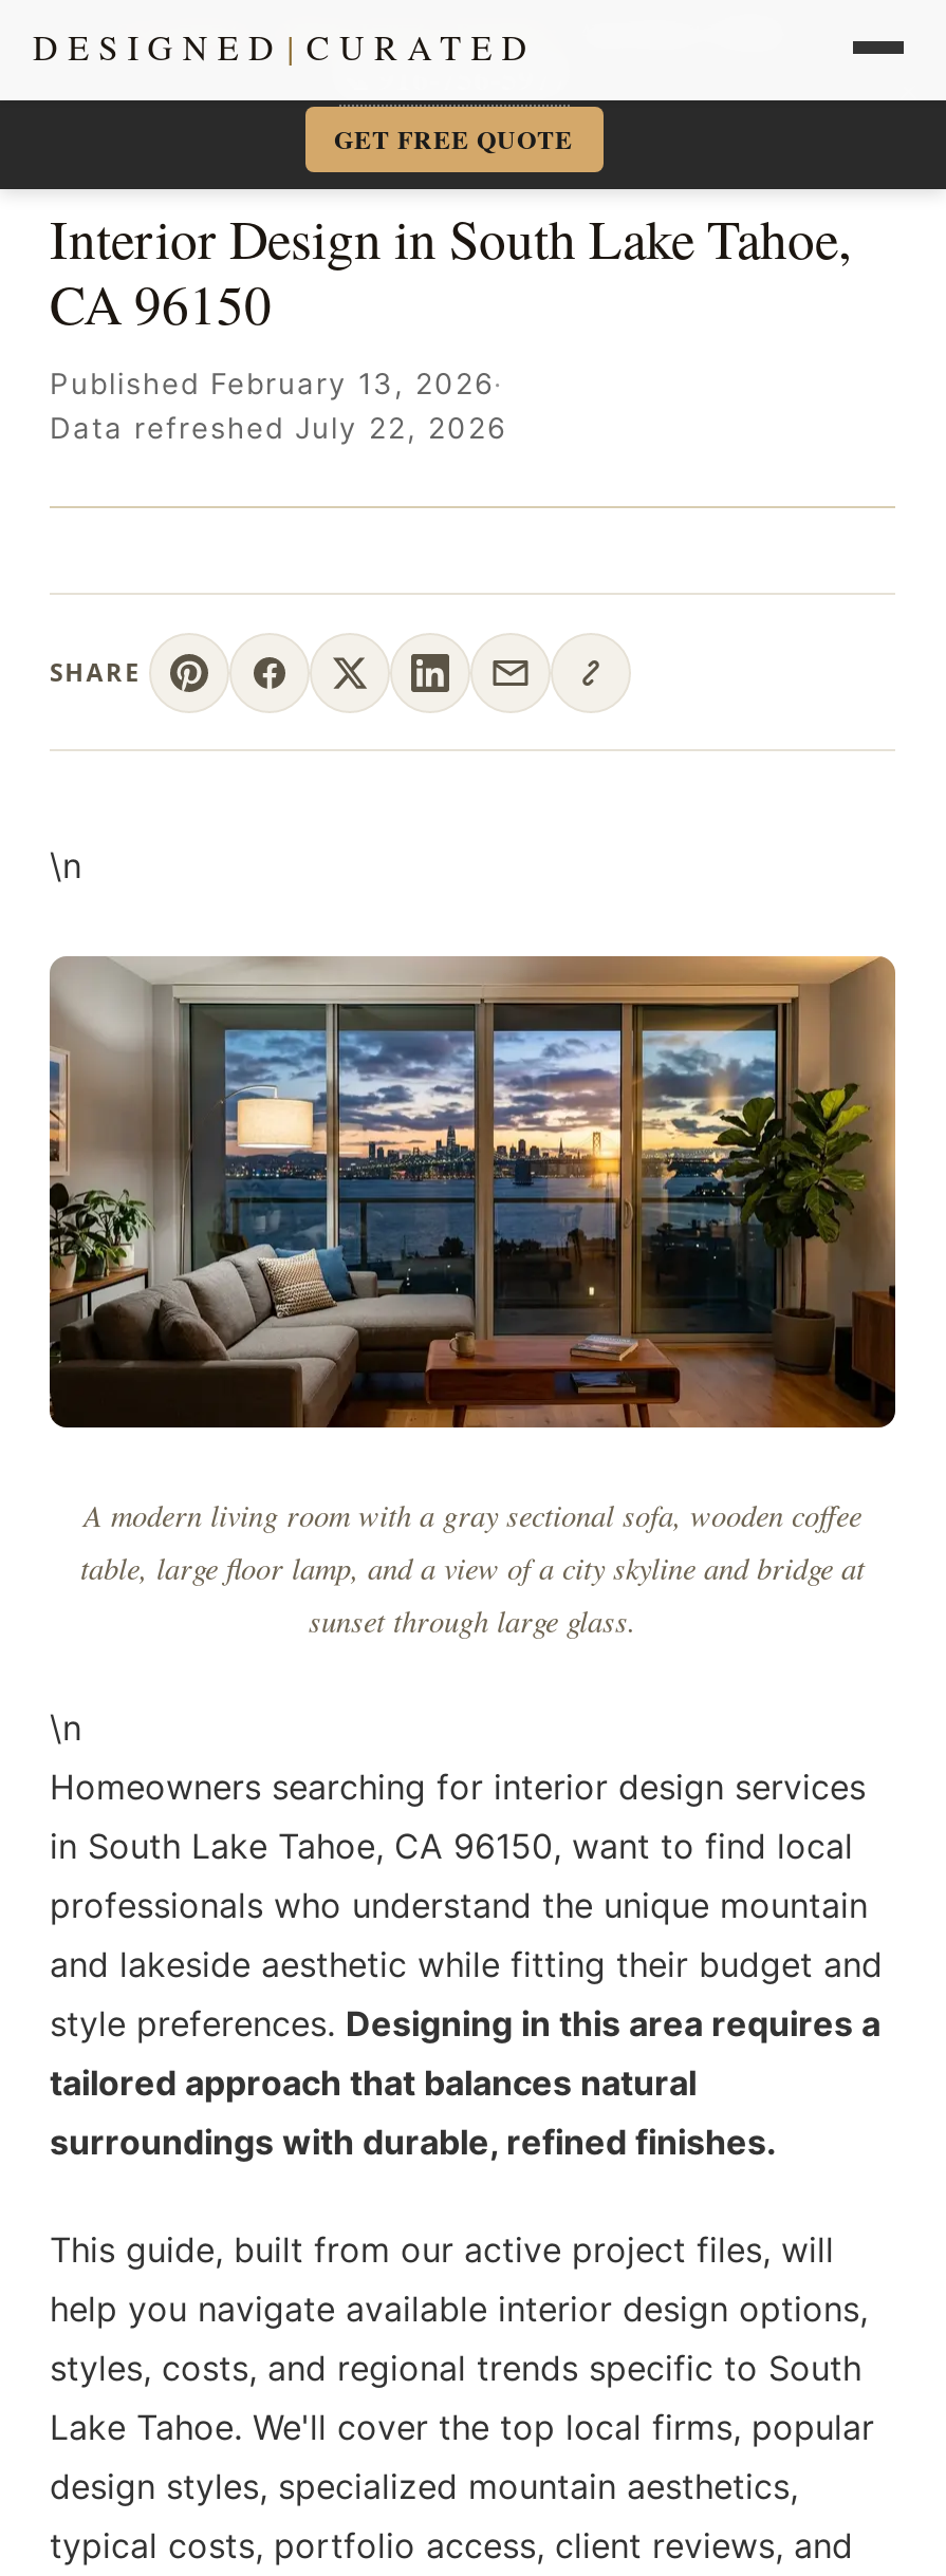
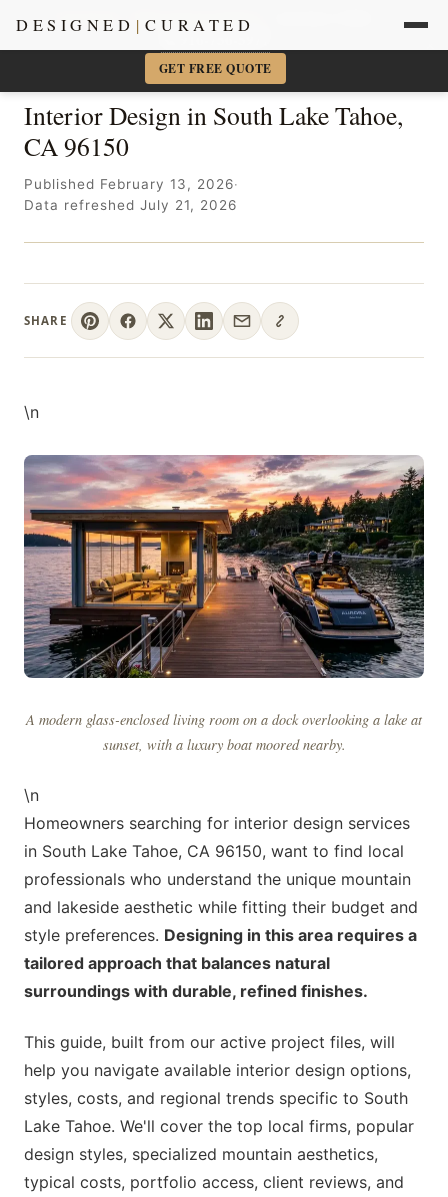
[50,411,506,445] Data refreshed July 22, 2026 -> [24,197,237,213] Data refreshed July 21, 2026
[48,956,897,1642] [image] | A modern living room with a gray sectional sofa, wooden coffee | table, large floor lamp, and a view of a city skyline and bridge at | sunset through large glass. -> [23,455,425,754] [image] | A modern glass-enclosed living room on a dock overlooking a lake at | sunset, with a luxury boat moored nearby.

